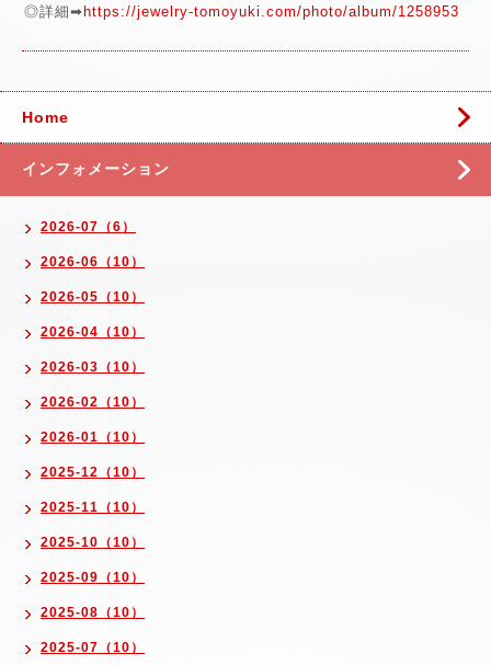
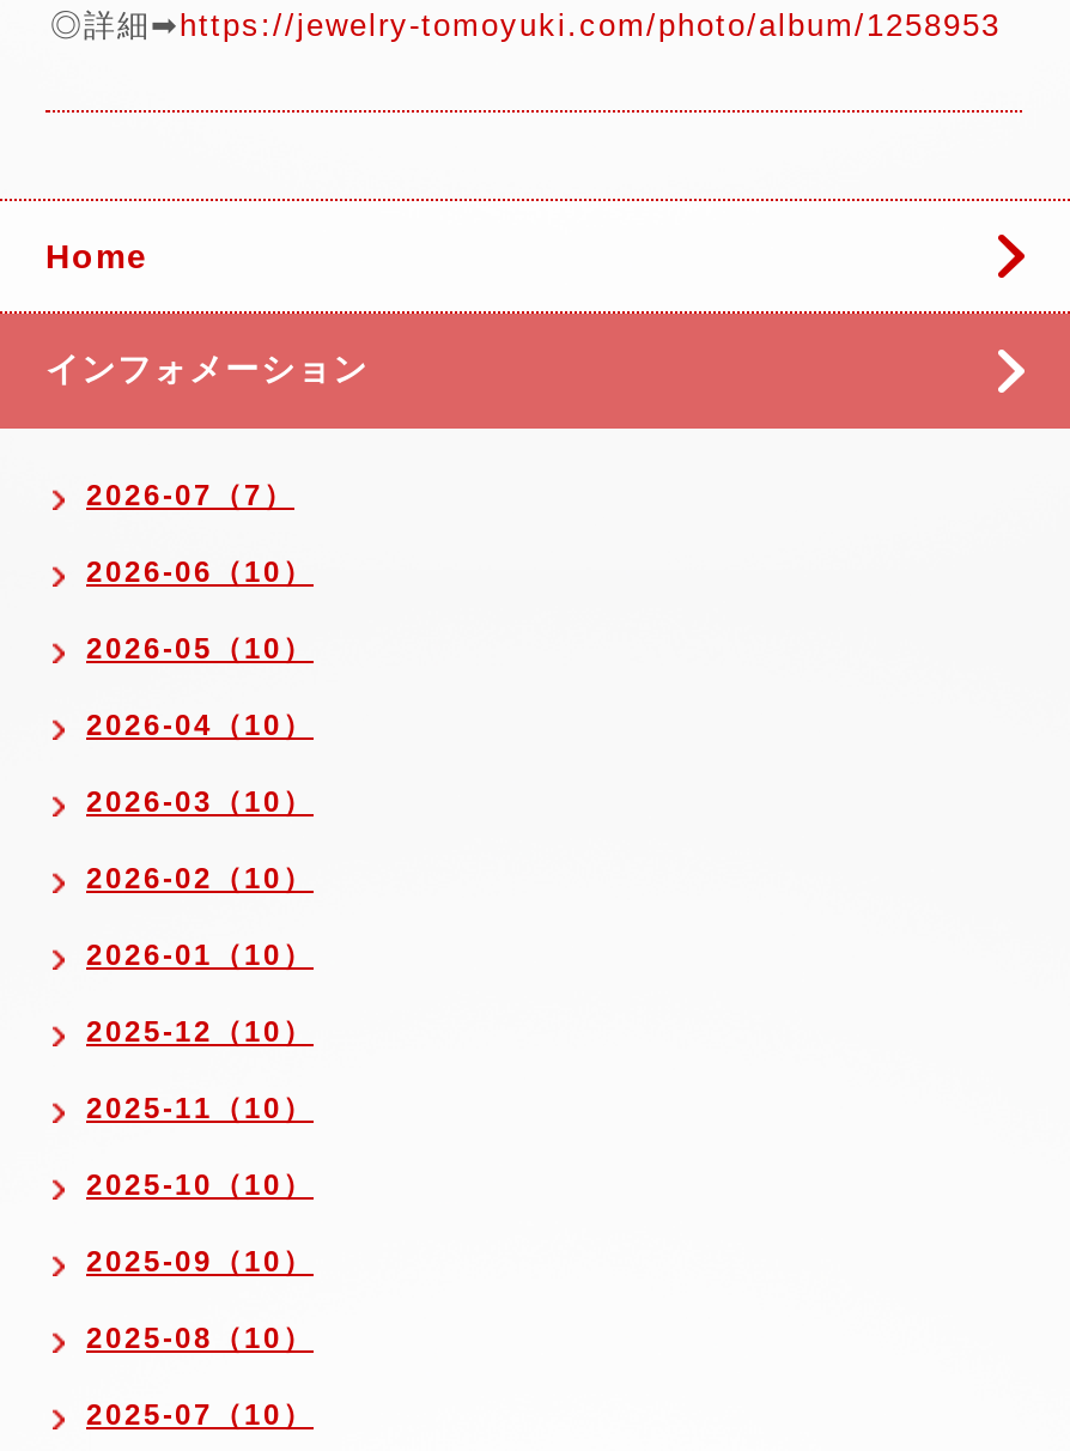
[41,219,136,235] 2026-07（6） -> [86,479,294,513] 2026-07（7）

